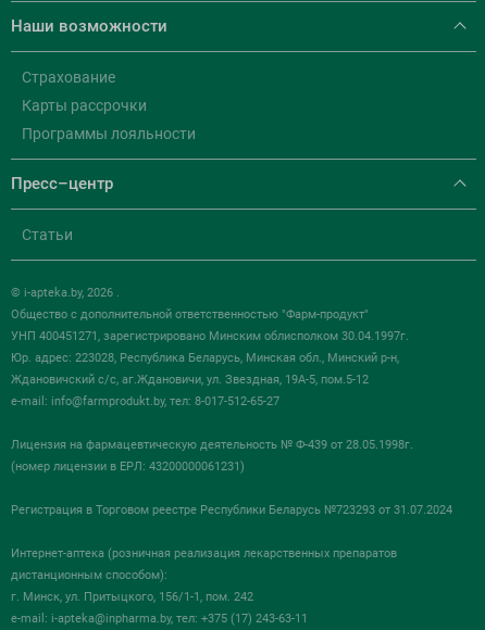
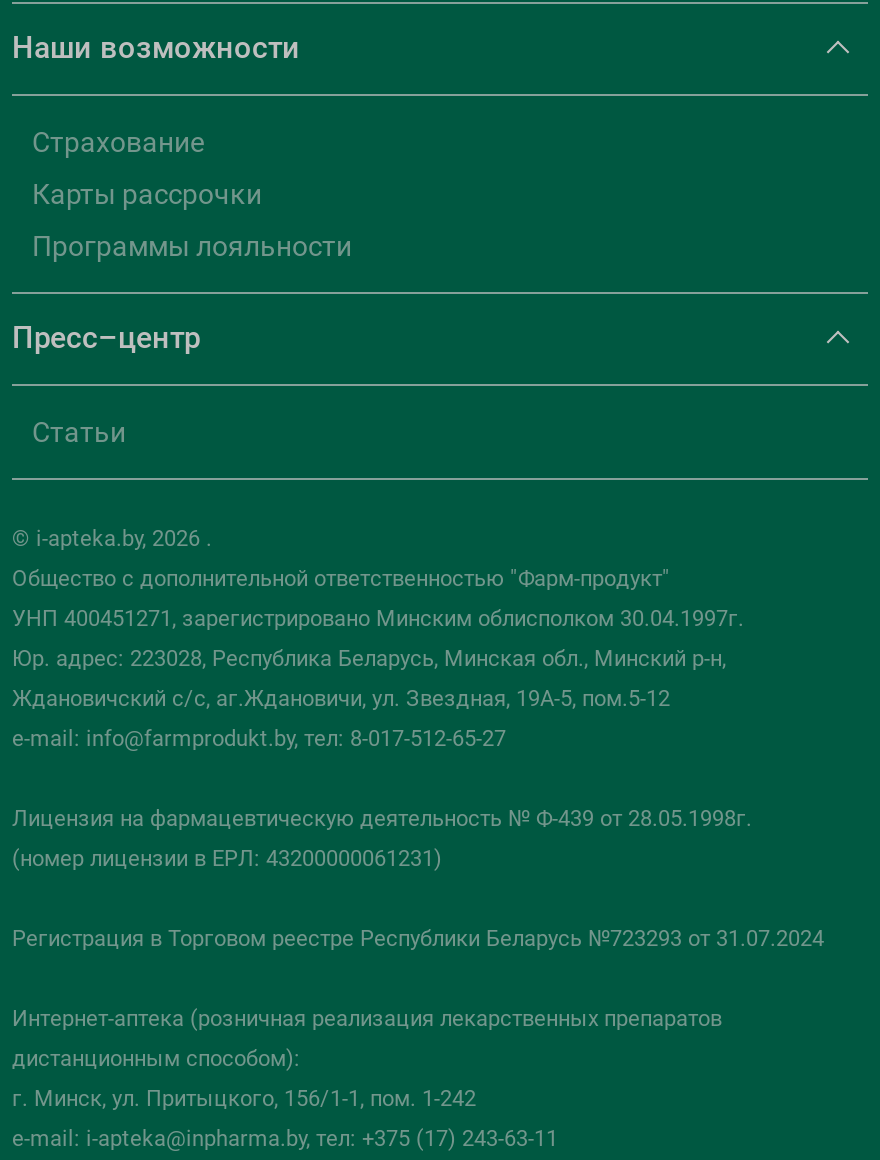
[11,590,253,604] г. Минск, ул. Притыцкого, 156/1-1, пом. 242 -> [12,1086,476,1112] г. Минск, ул. Притыцкого, 156/1-1, пом. 1-242

